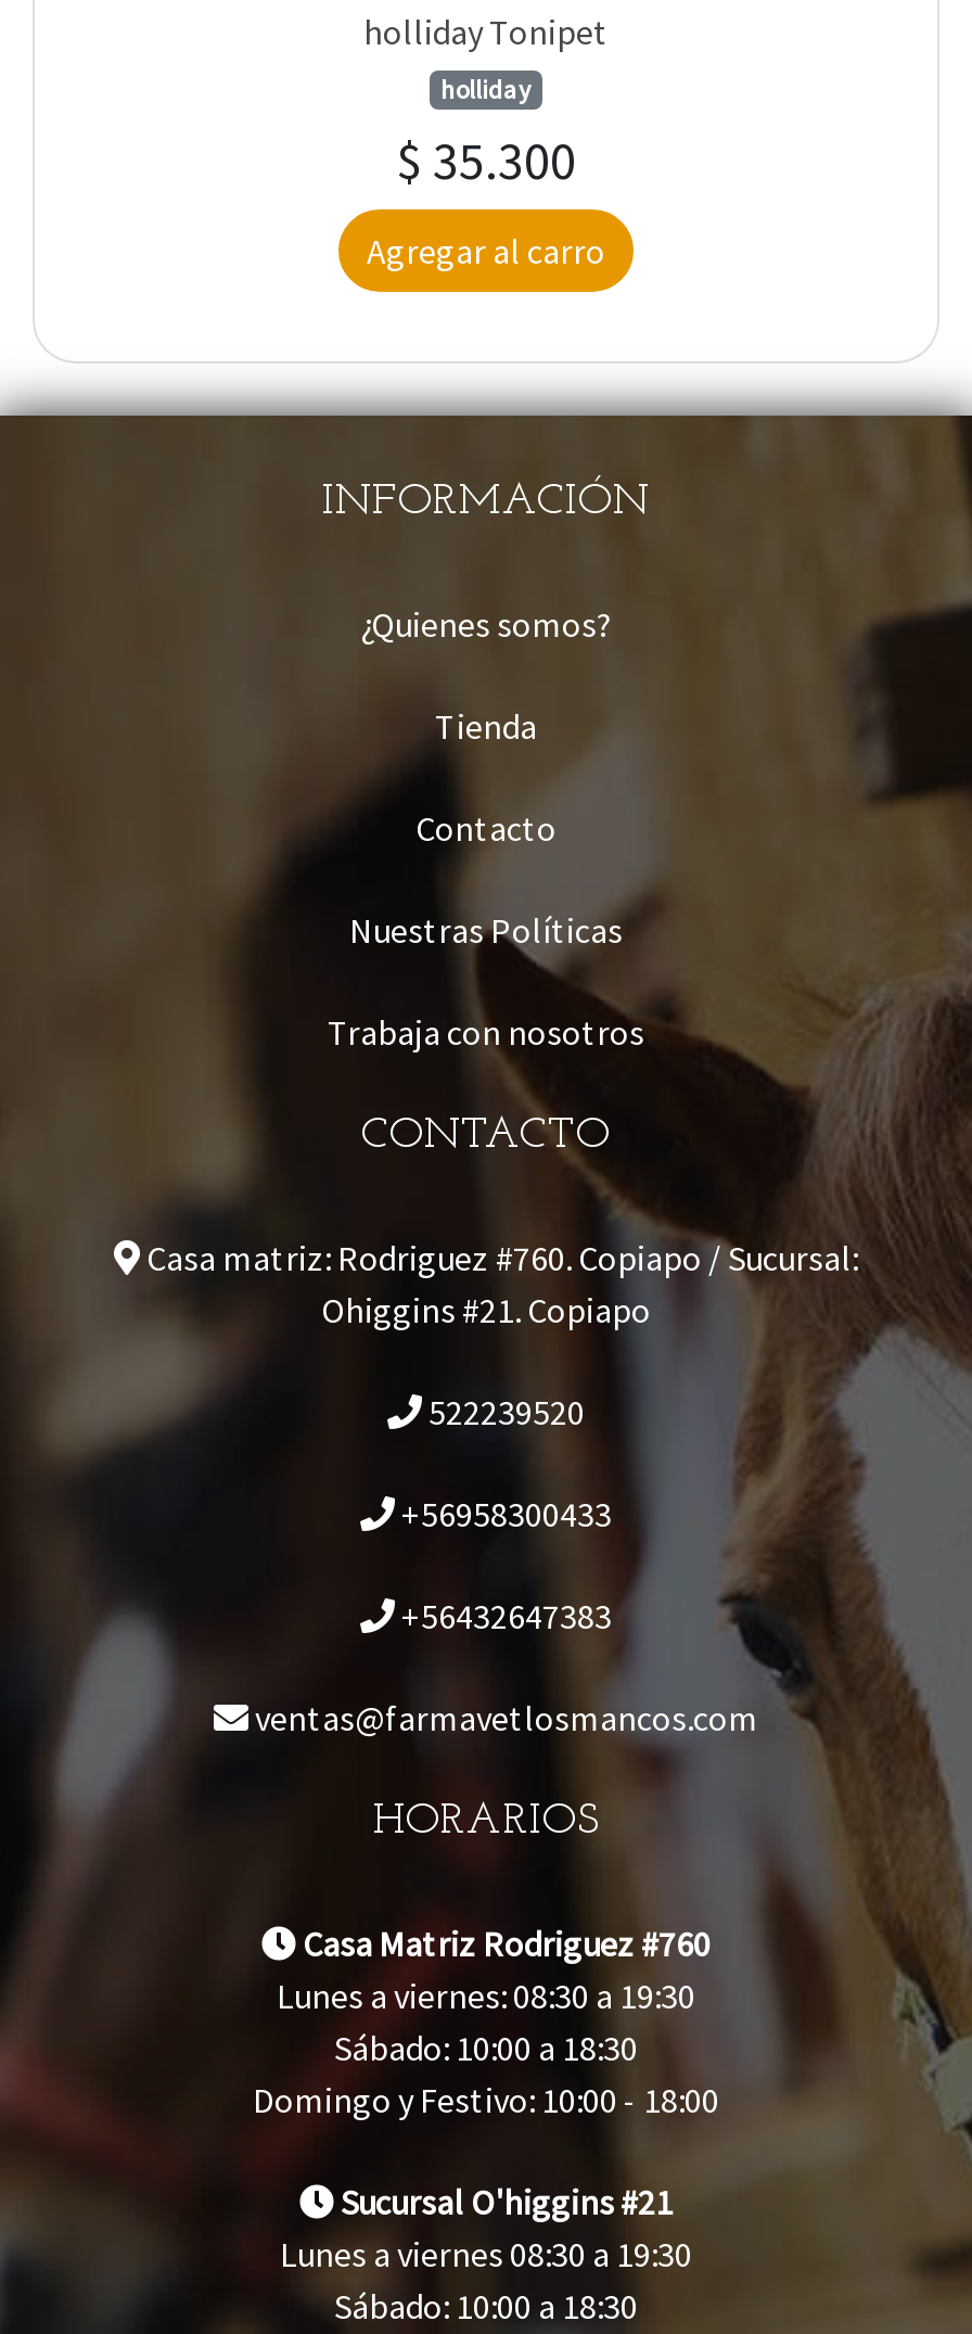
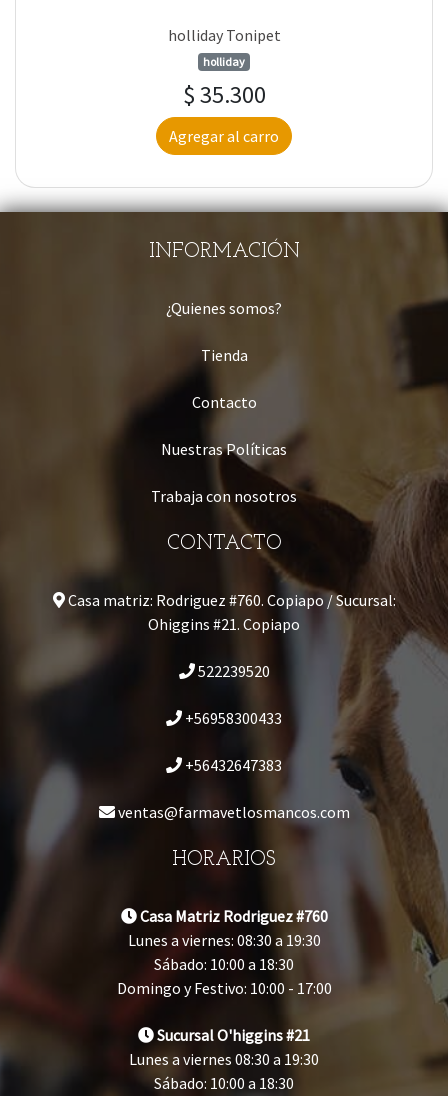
[253,2078,719,2121] Domingo y Festivo: 10:00 - 18:00 -> [116,978,331,998] Domingo y Festivo: 10:00 - 17:00

